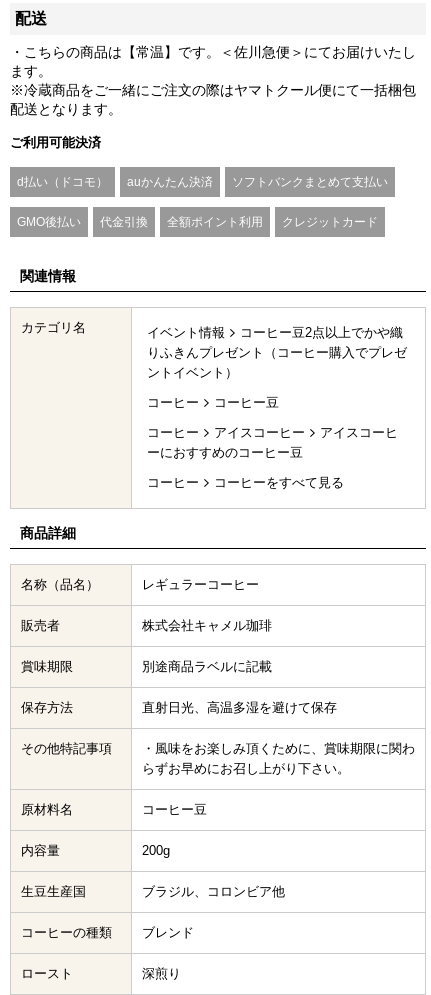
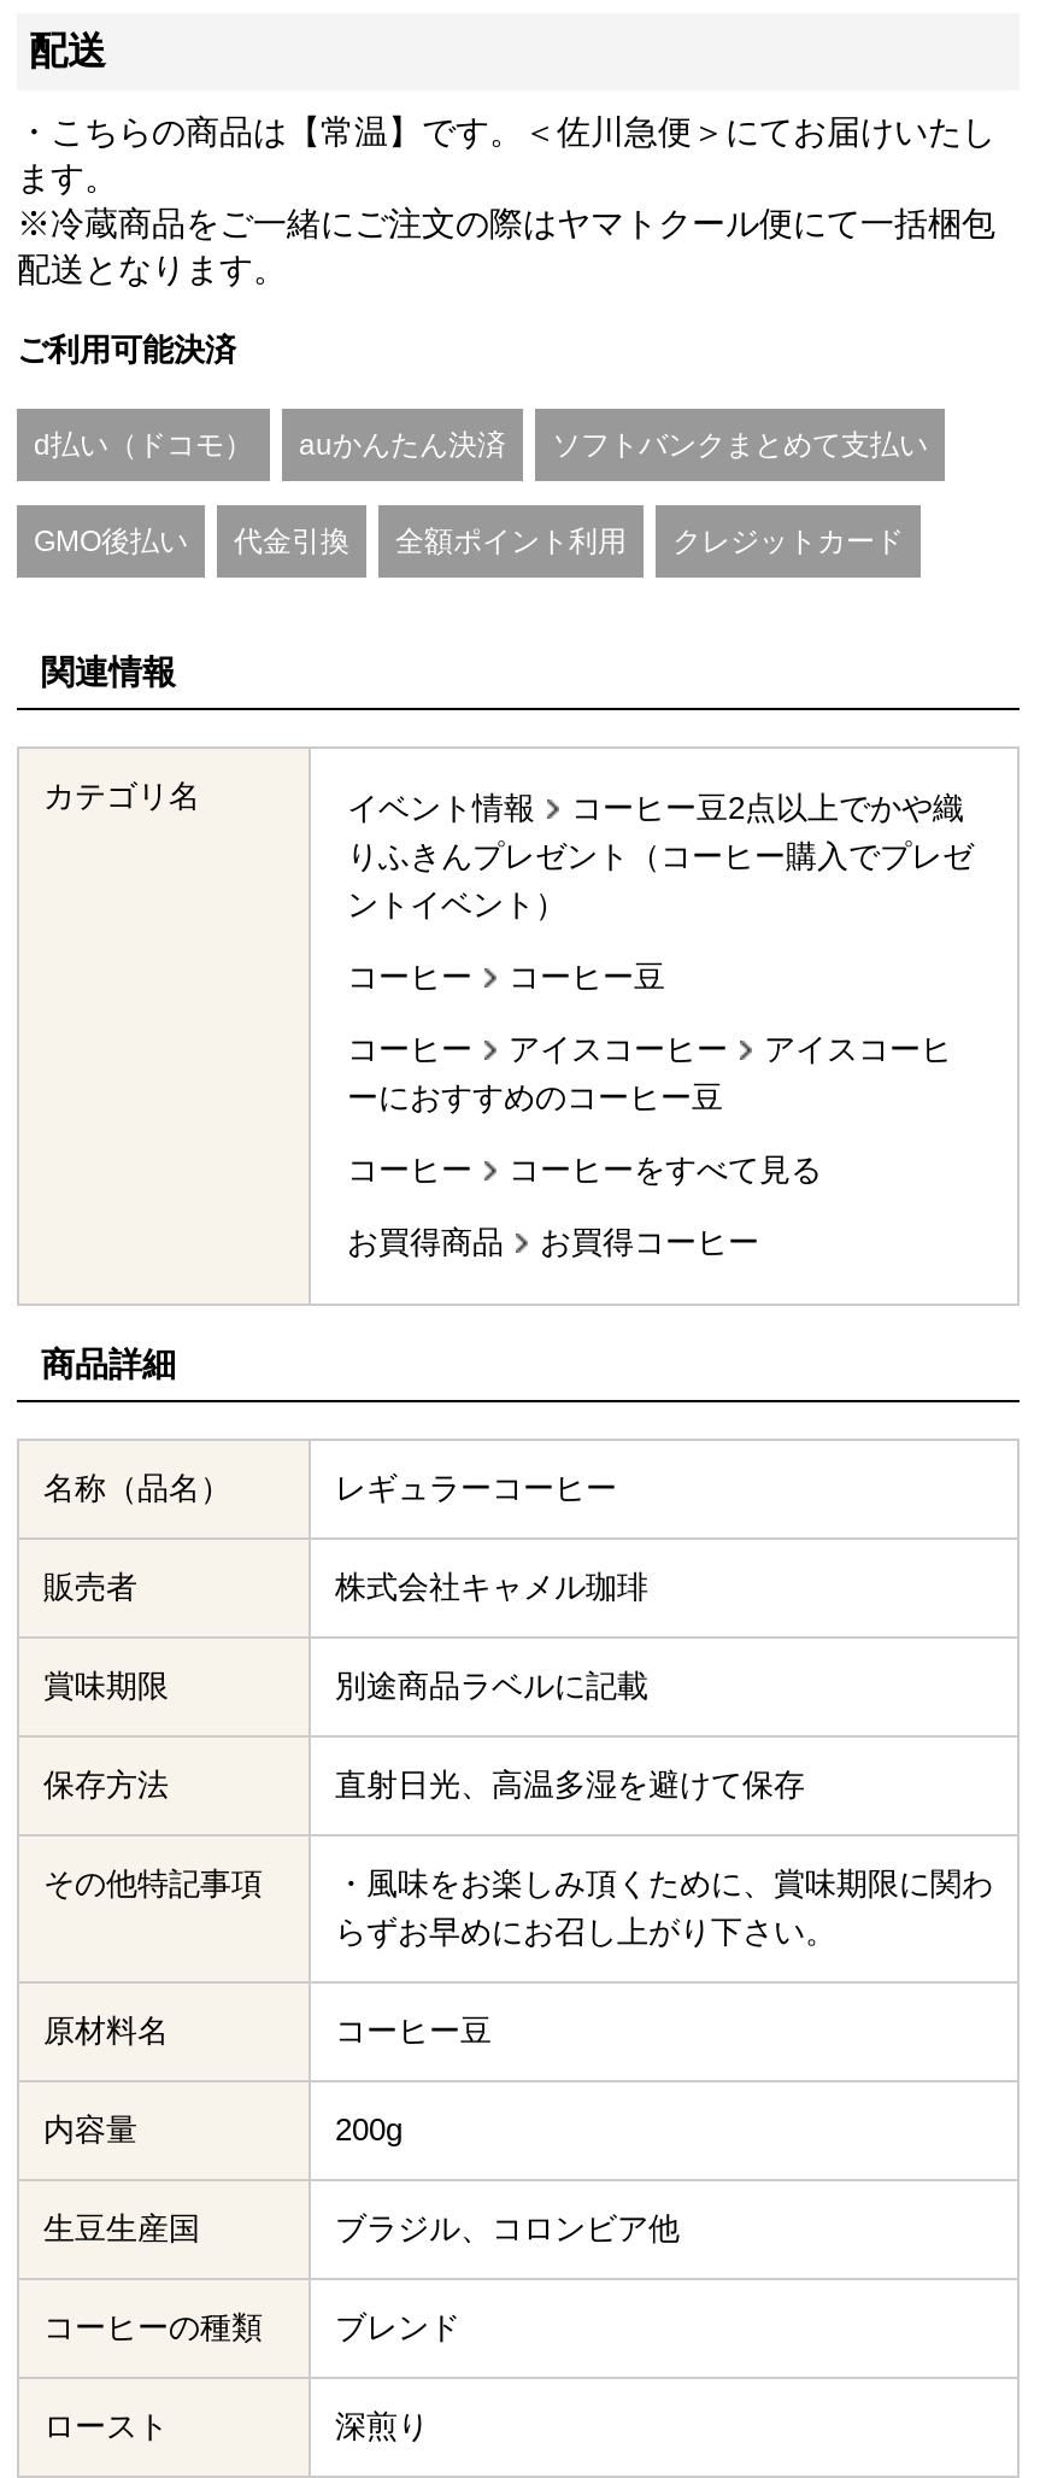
none -> [347,1225,759,1261] お買得商品 | お買得コーヒー

